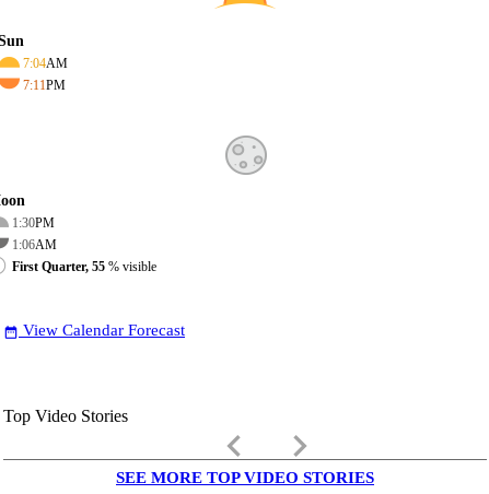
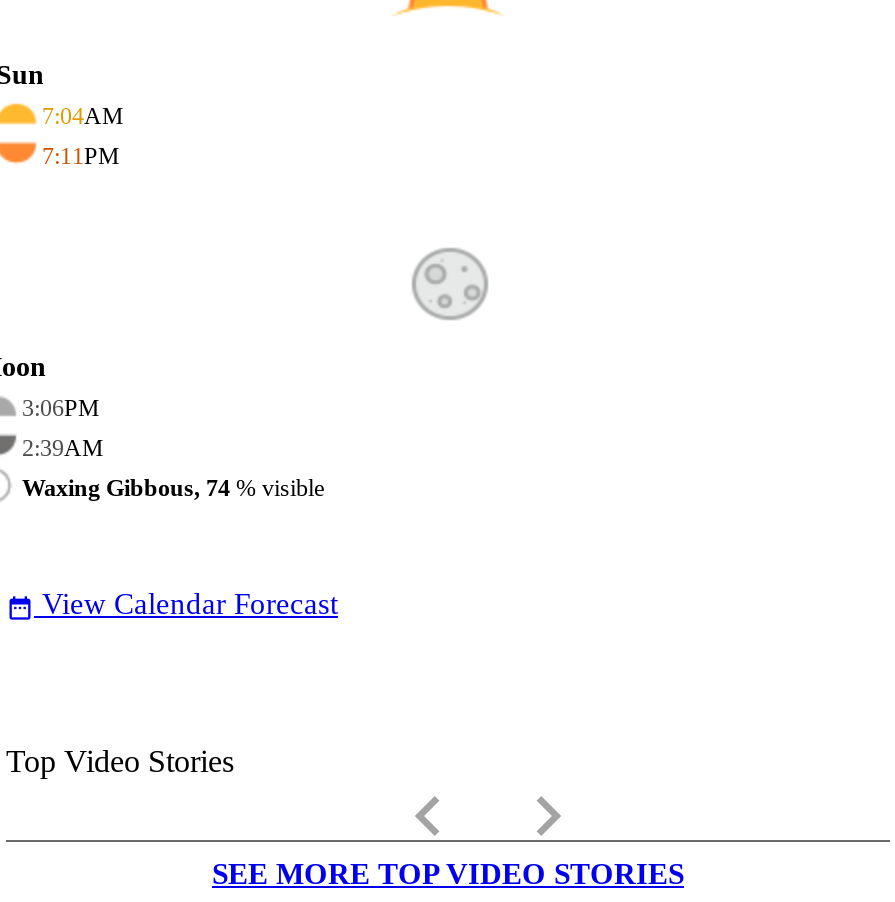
[12,215,55,230] 1:30PM -> [22,394,100,422] 3:06PM
[12,237,57,252] 1:06AM -> [22,434,104,462] 2:39AM
[12,259,156,274] First Quarter, 55% visible -> [22,474,324,502] Waxing Gibbous, 74% visible

